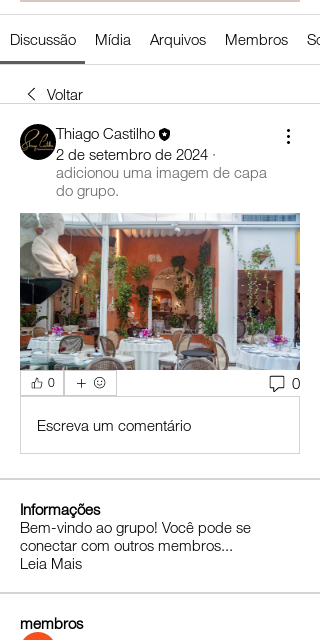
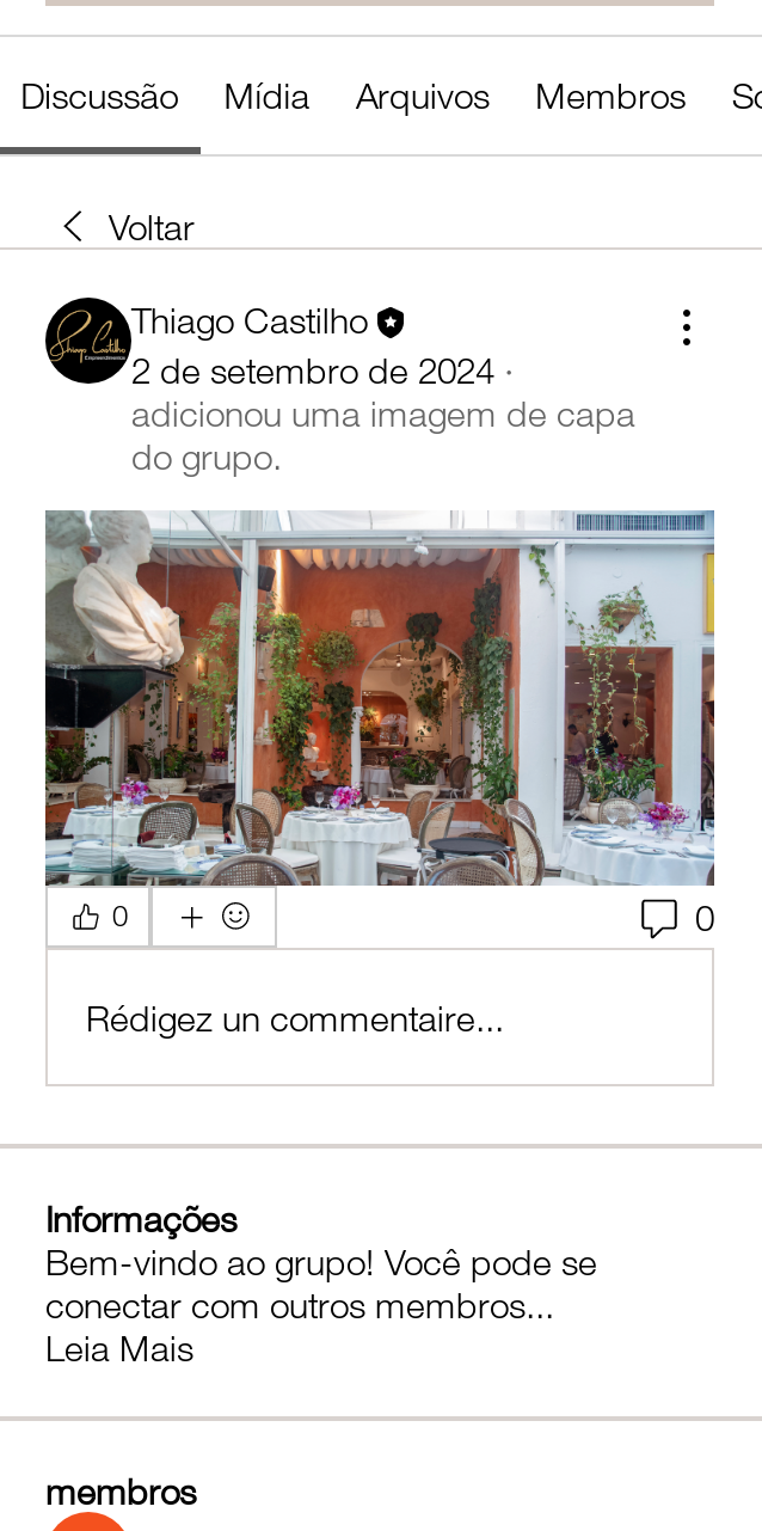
[37,416,191,434] Escreva um comentário -> [86,996,504,1039] Rédigez un commentaire...

